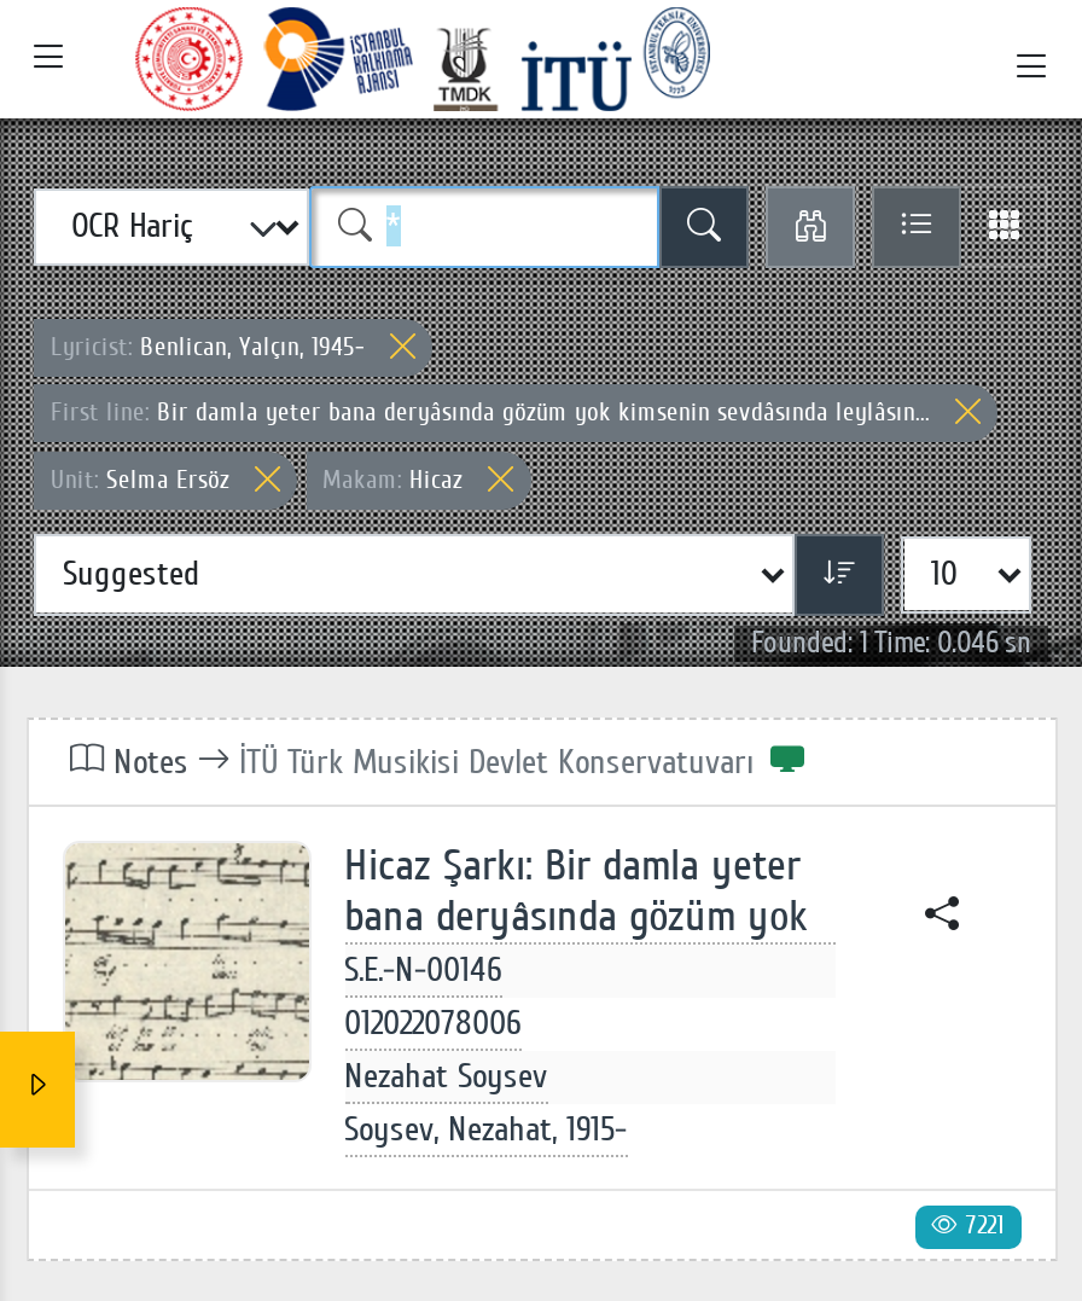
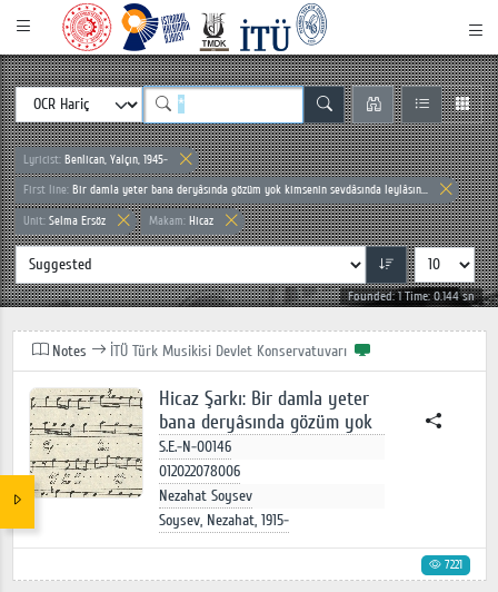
[751,625,1031,661] Founded: 1 Time: 0.046 sn -> [348,288,475,304] Founded: 1 Time: 0.144 sn

